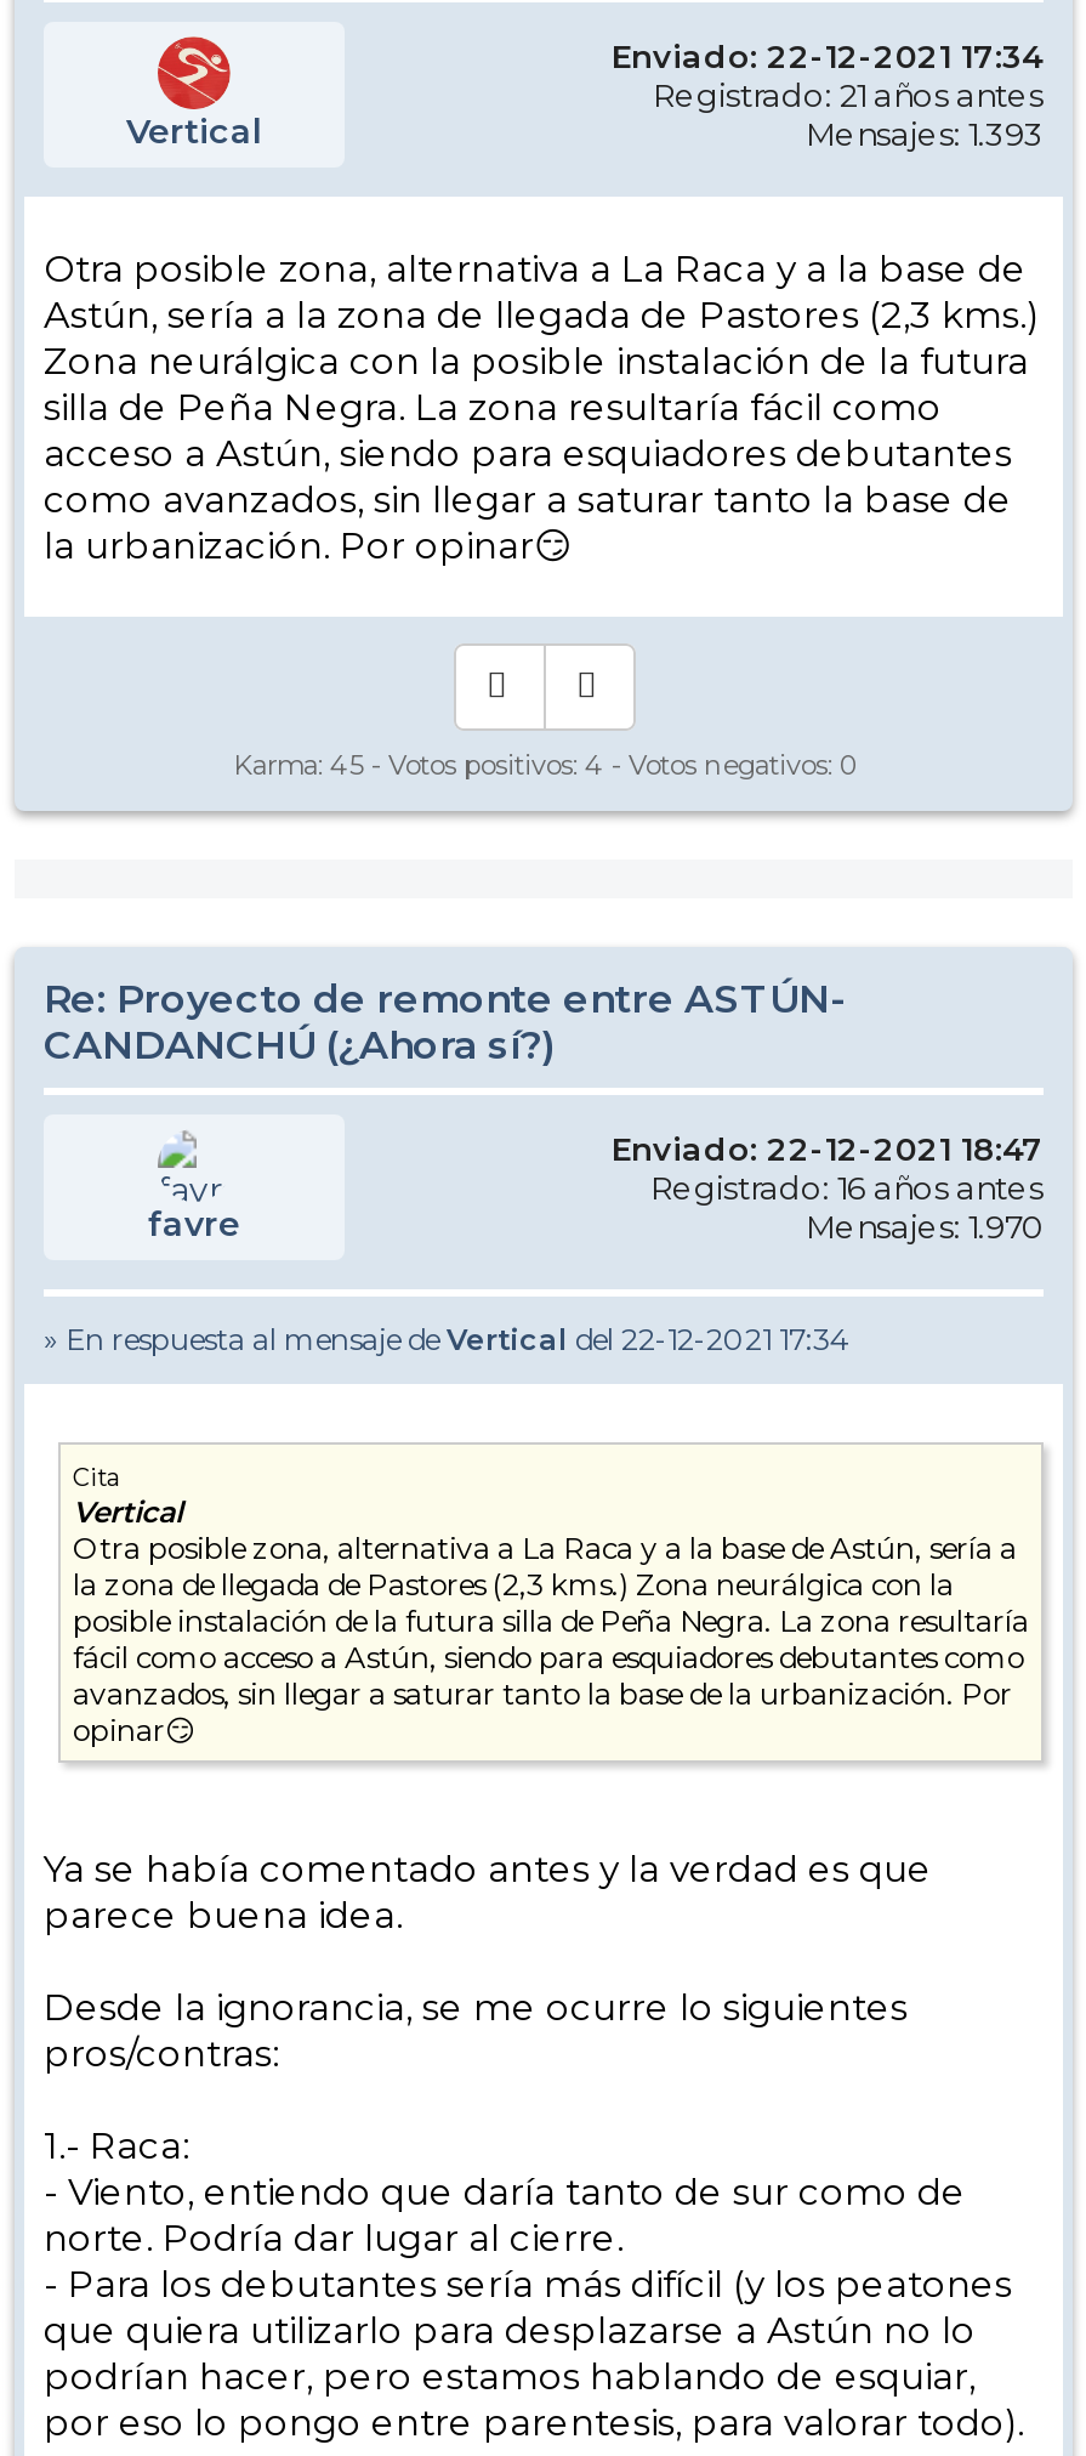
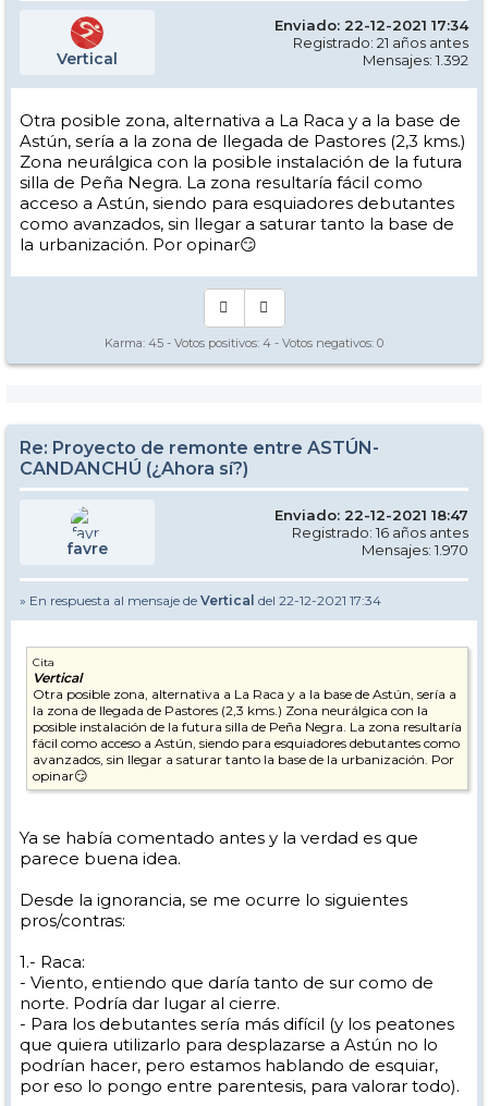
[806,114,1044,153] Mensajes: 1.393 -> [363,51,468,69] Mensajes: 1.392

